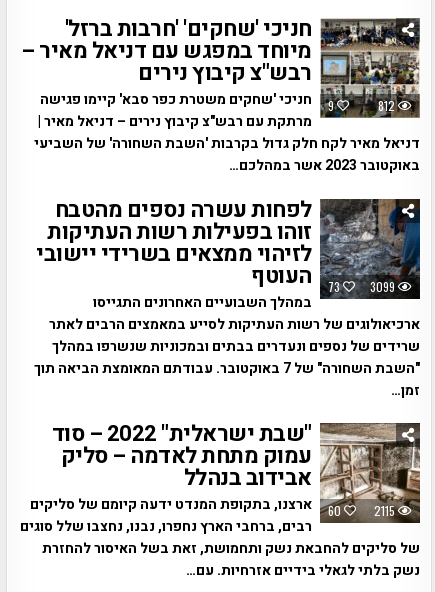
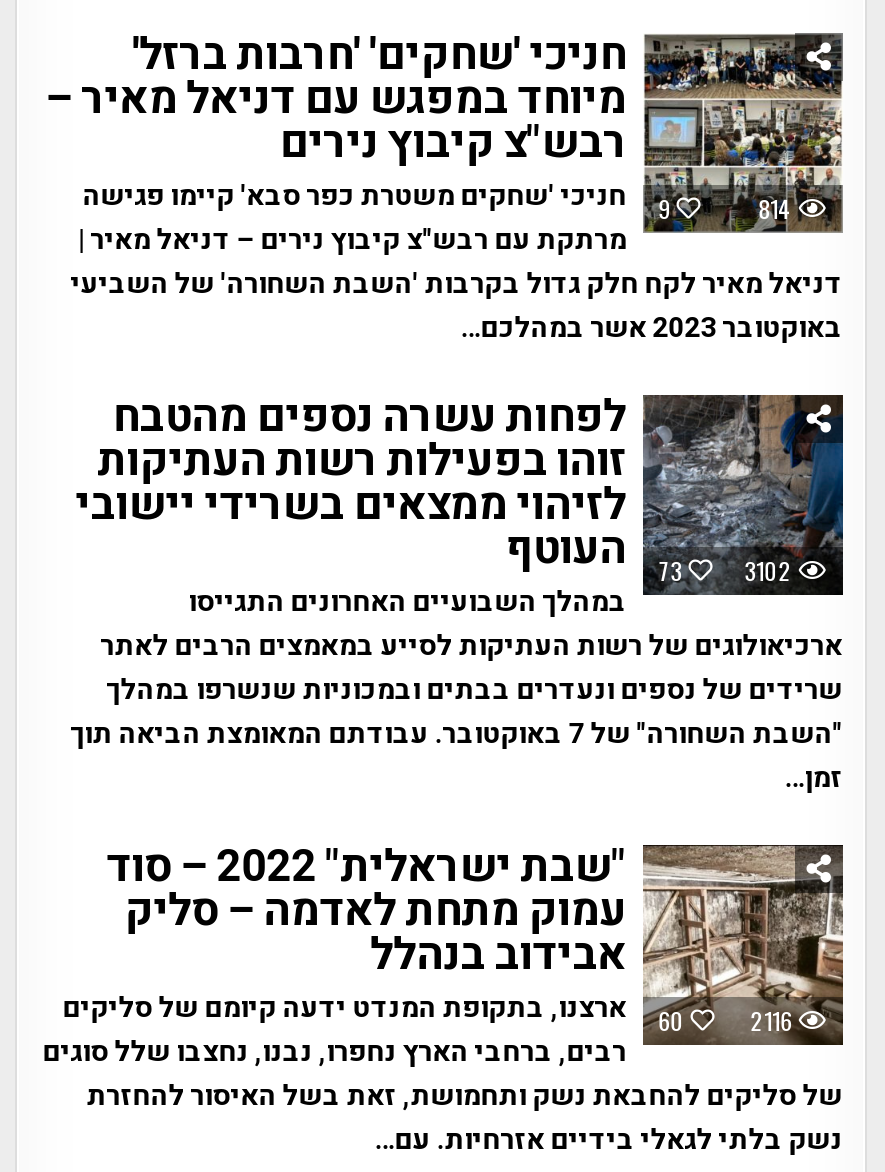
[378,97,395,114] 812 -> [759,192,793,226] 814
[251,260,395,295] 3099 73 העוטף -> [506,517,793,587] 3102 73 העוטף
[30,494,395,519] 2115 60 ארצנו, בתקופת המנדט ידעה קיומם של סליקים -> [63,987,793,1037] 2116 60 ארצנו, בתקופת המנדט ידעה קיומם של סליקים

